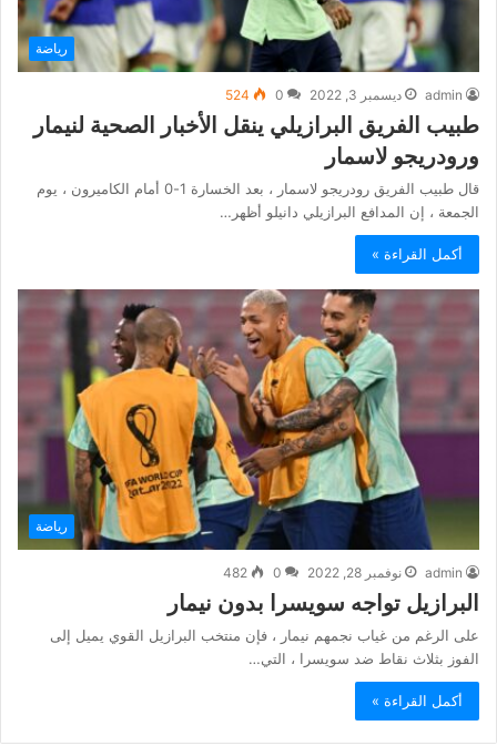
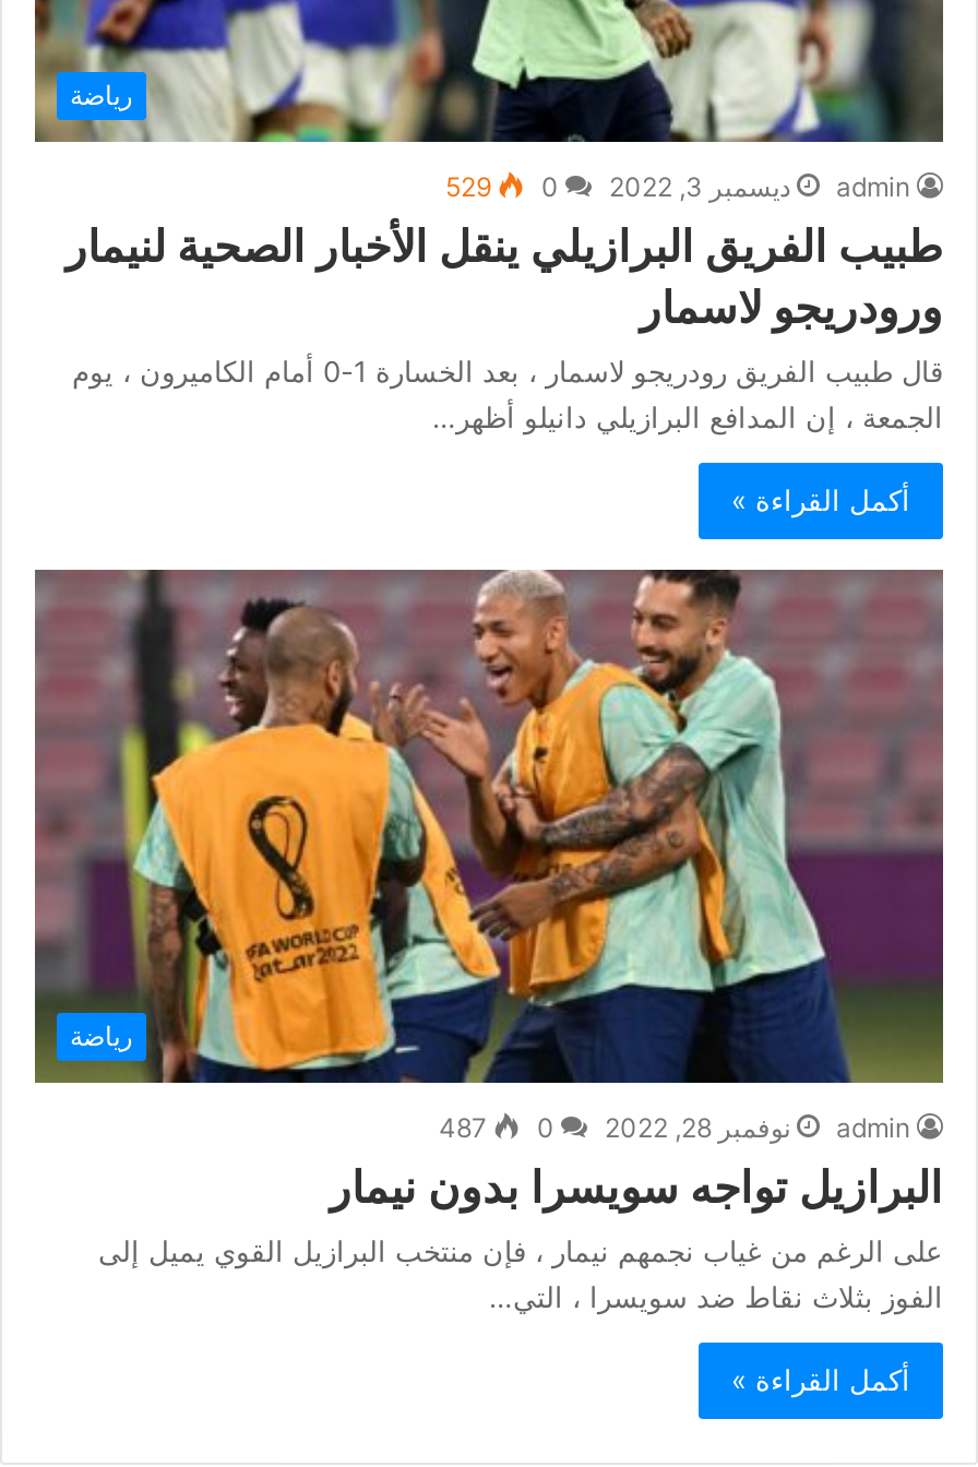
[225,87,284,103] 524 0 -> [445,170,559,203] 529 0
[223,564,282,581] 482 0 -> [439,1111,554,1143] 487 0

